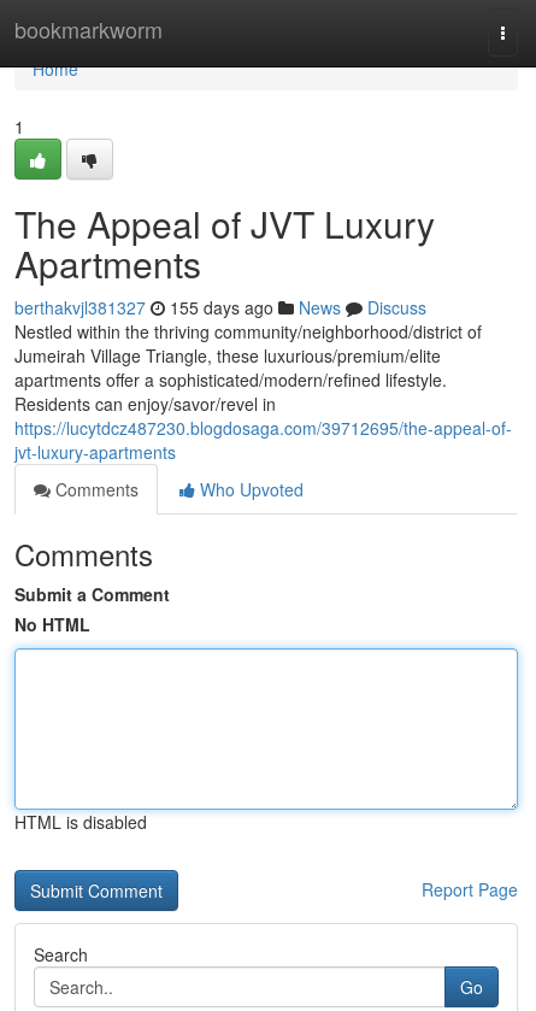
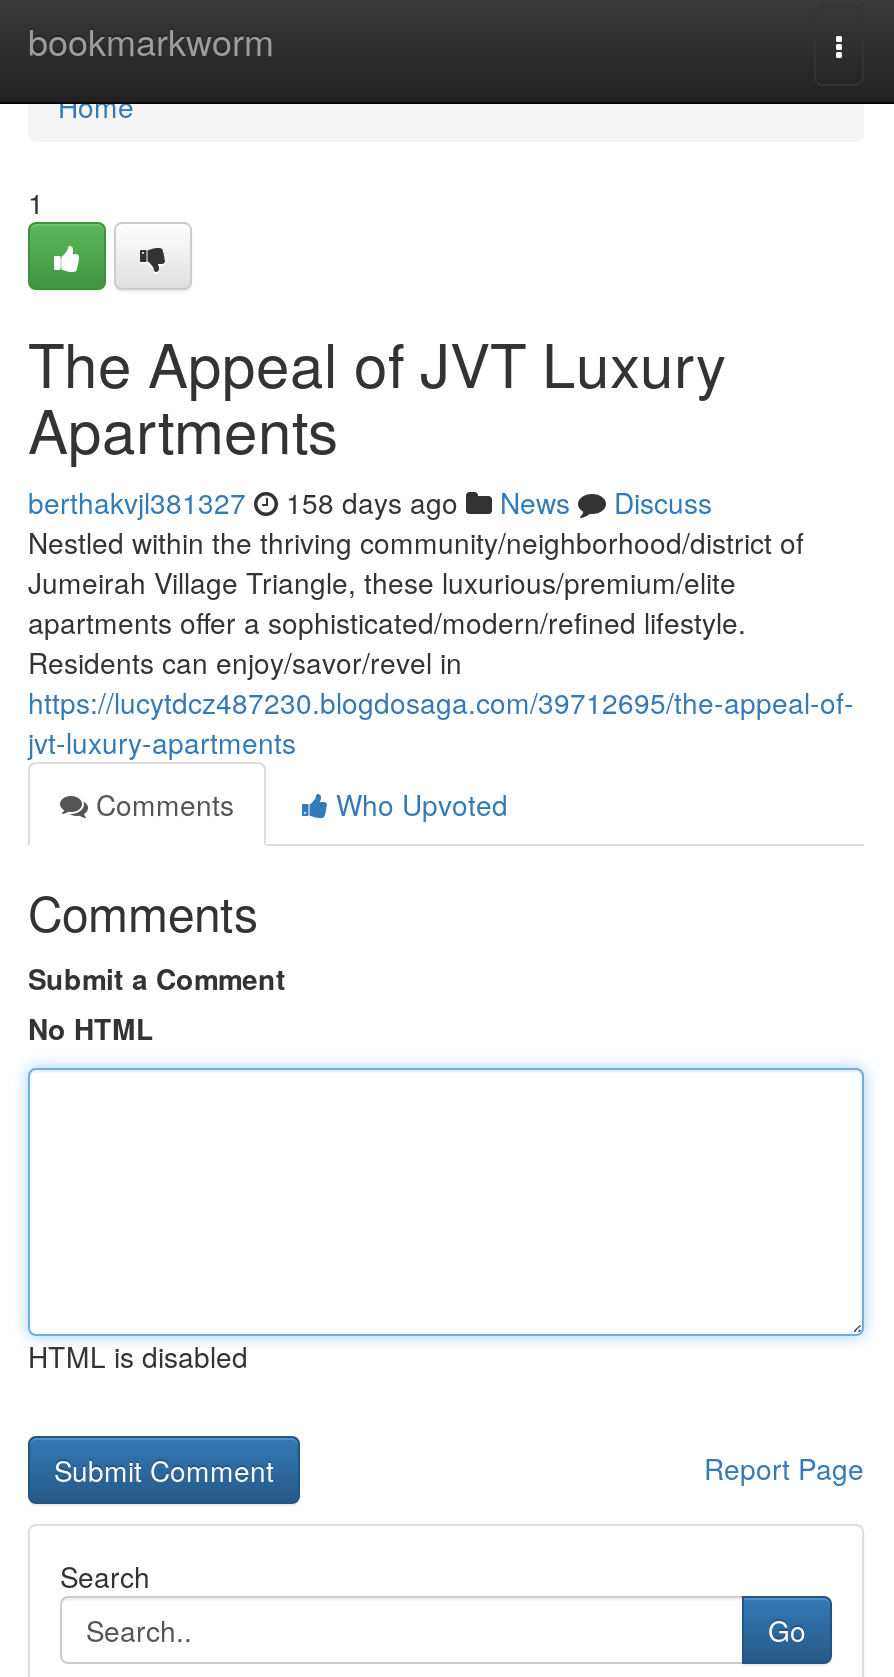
[14,295,426,319] berthakvjl381327 155 days ago News Discuss -> [28,482,712,522] berthakvjl381327 158 days ago News Discuss

